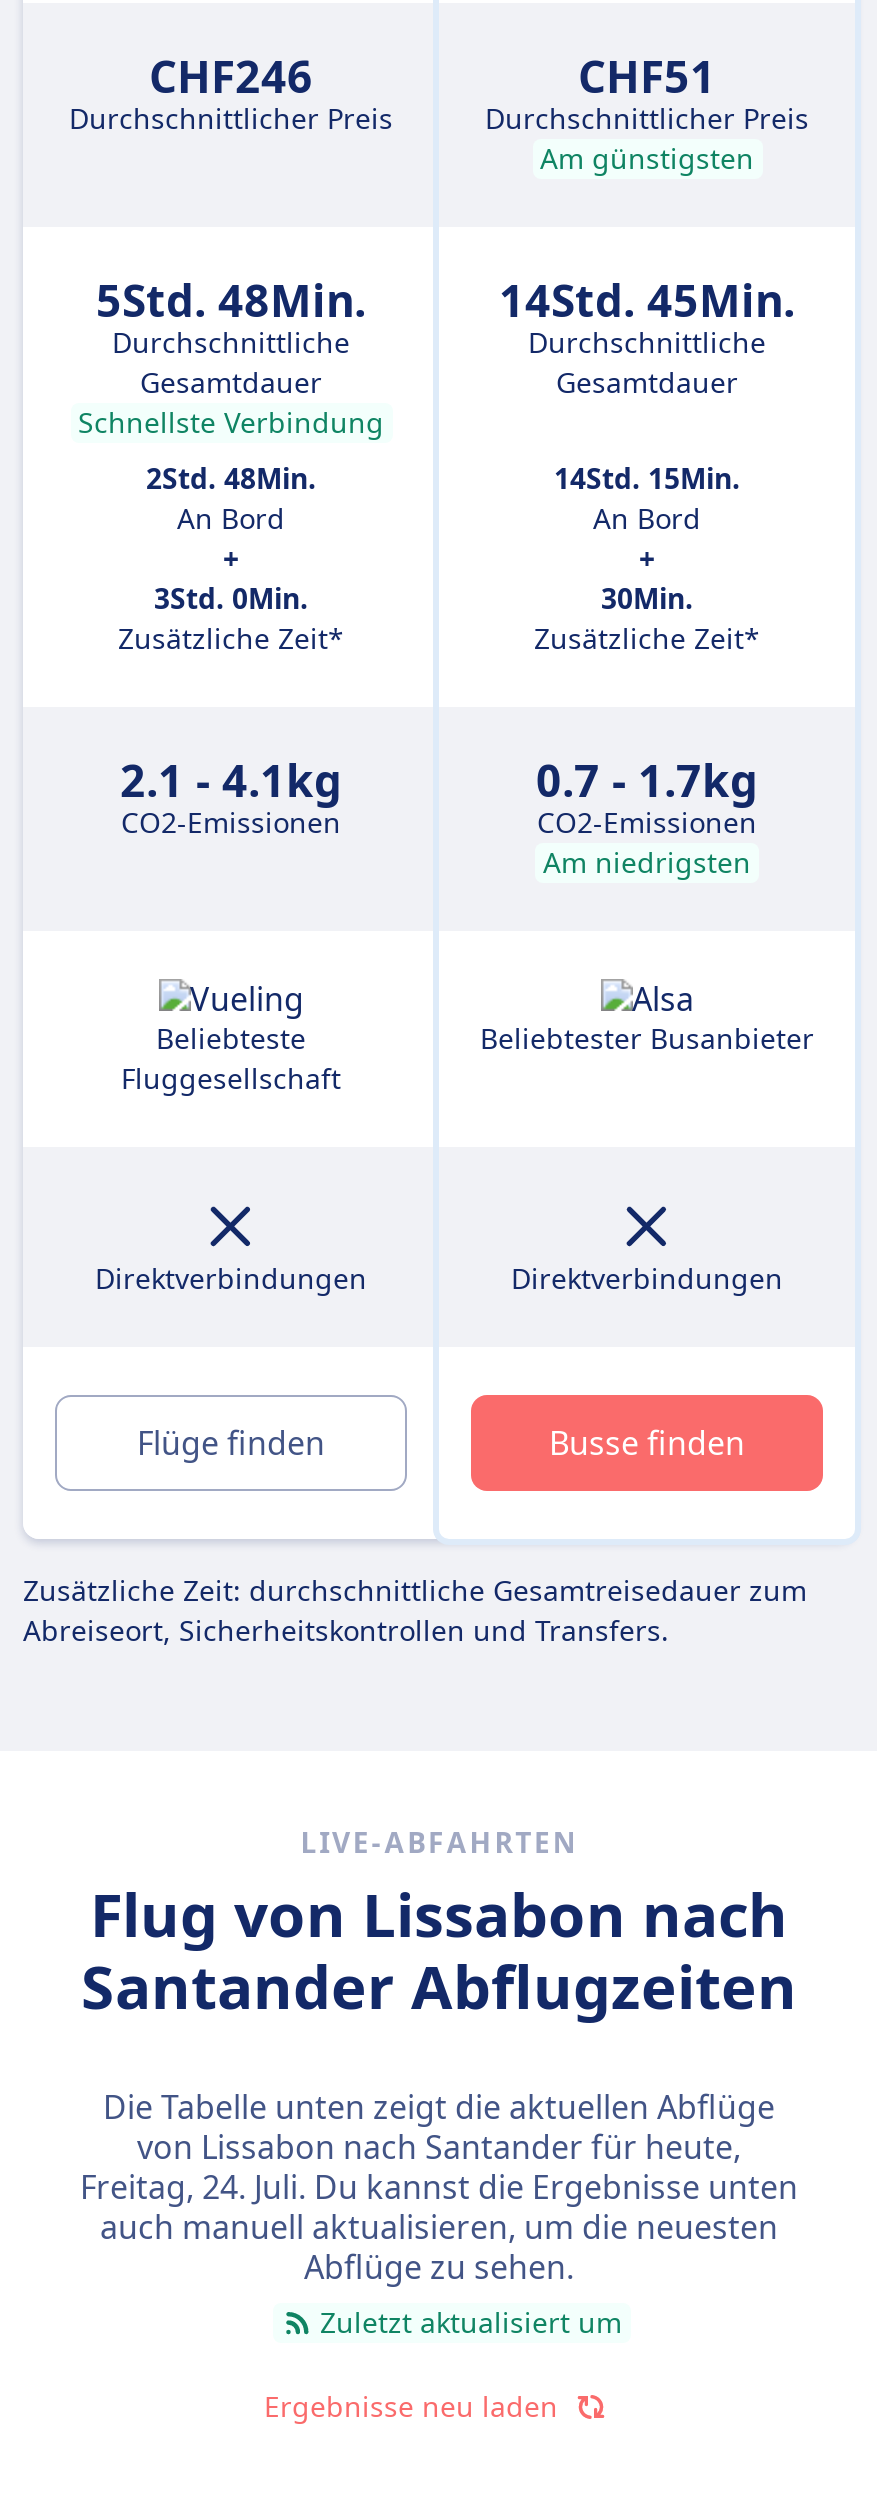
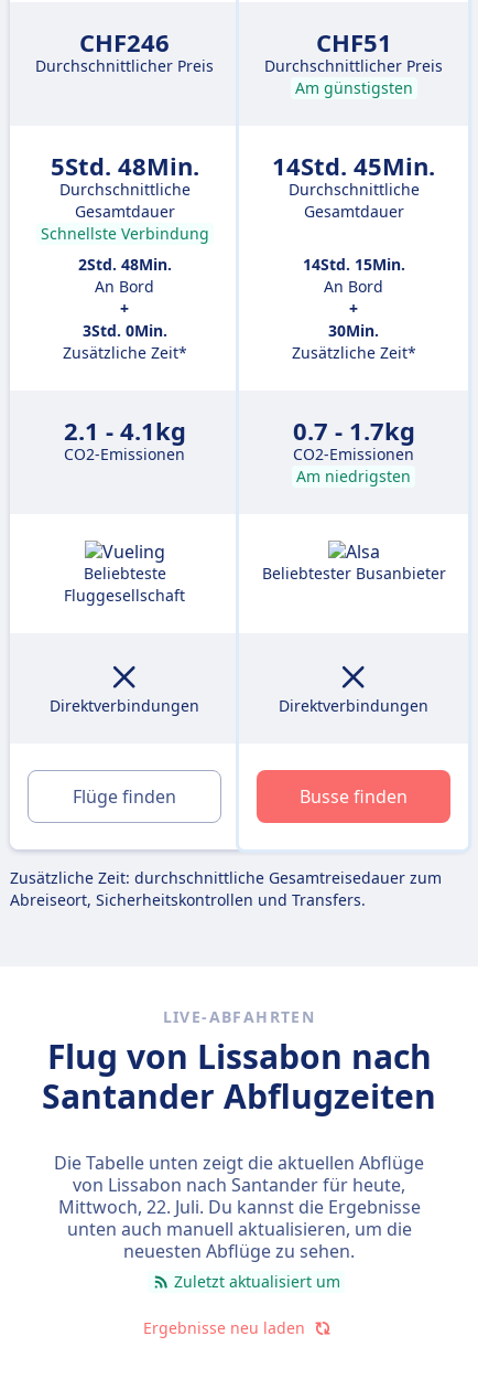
[80,2165,798,2289] Freitag, 24. Juli. Du kannst die Ergebnisse unten | auch manuell aktualisieren, um die neuesten | Abflüge zu sehen. -> [58,1195,420,1263] Mittwoch, 22. Juli. Du kannst die Ergebnisse | unten auch manuell aktualisieren, um die | neuesten Abflüge zu sehen.

